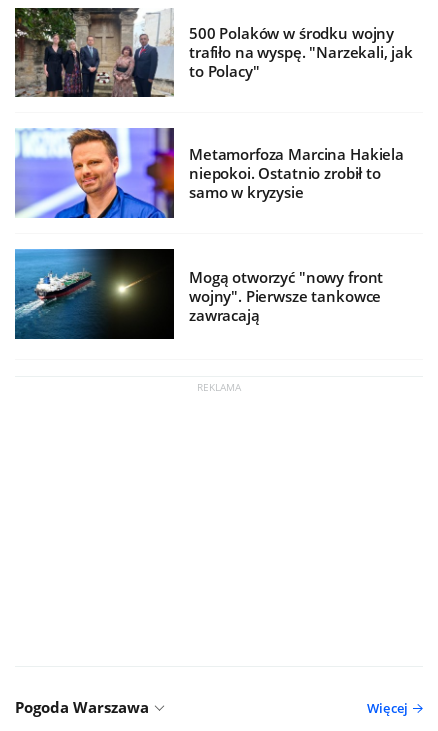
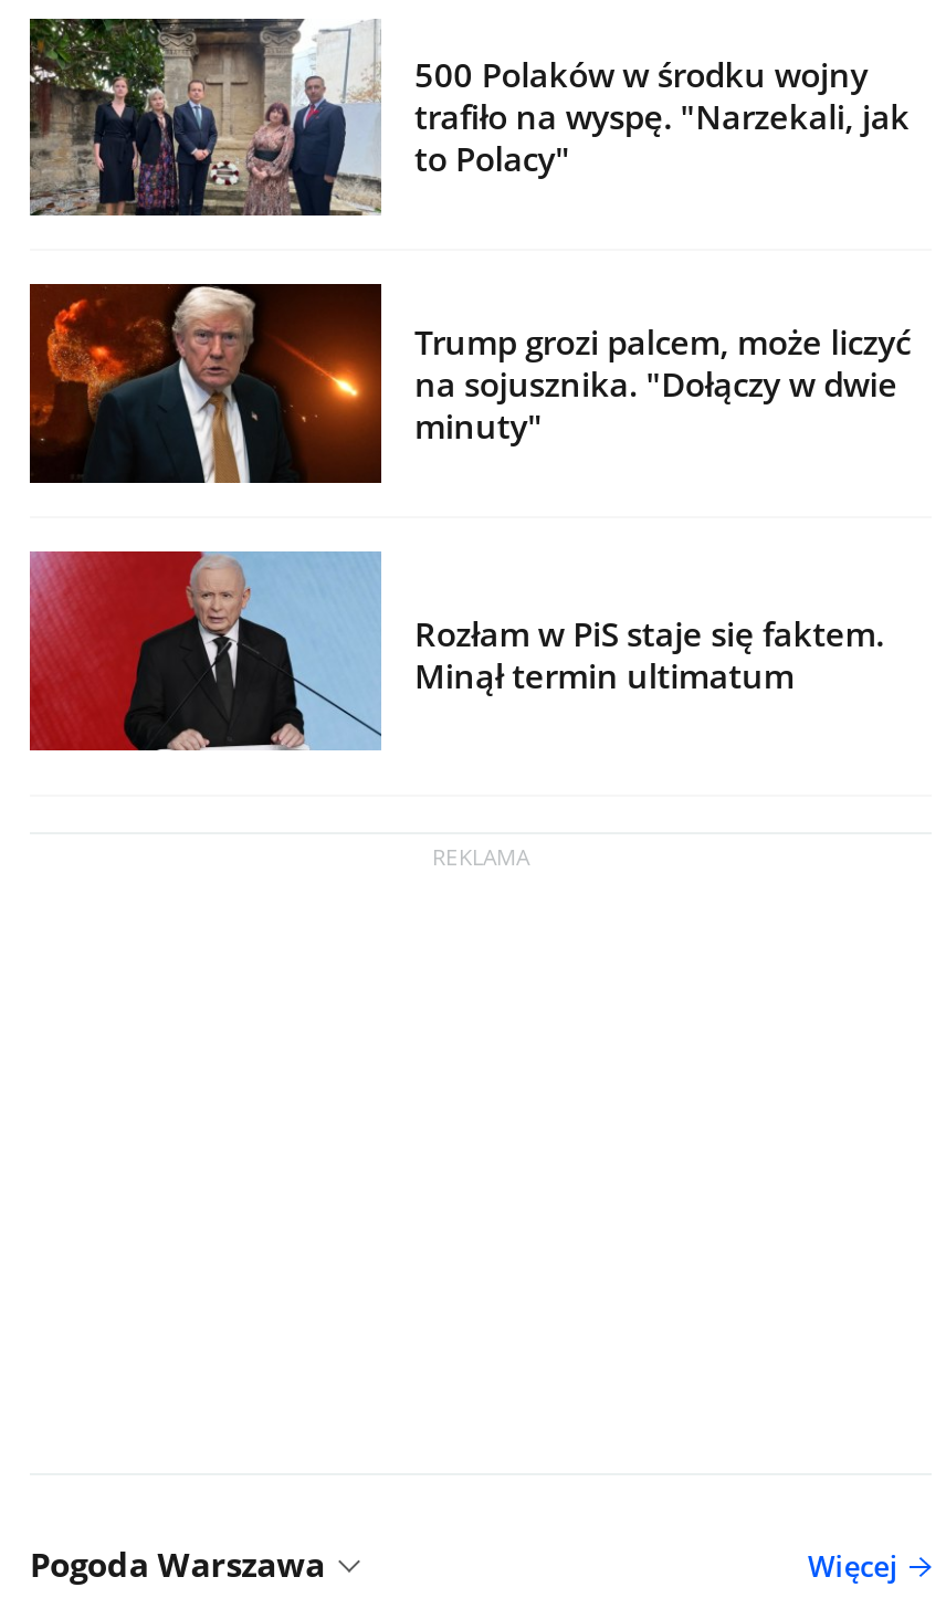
[15,127,404,219] [image] | Metamorfoza Marcina Hakiela | niepokoi. Ostatnio zrobił to | samo w kryzysie -> [28,282,910,485] [image] | Trump grozi palcem, może liczyć | na sojusznika. "Dołączy w dwie | minuty"
[14,248,383,340] [image] | Mogą otworzyć "nowy front | wojny". Pierwsze tankowce | zawracają -> [28,549,884,753] [image] | Rozłam w PiS staje się faktem. | Minął termin ultimatum

